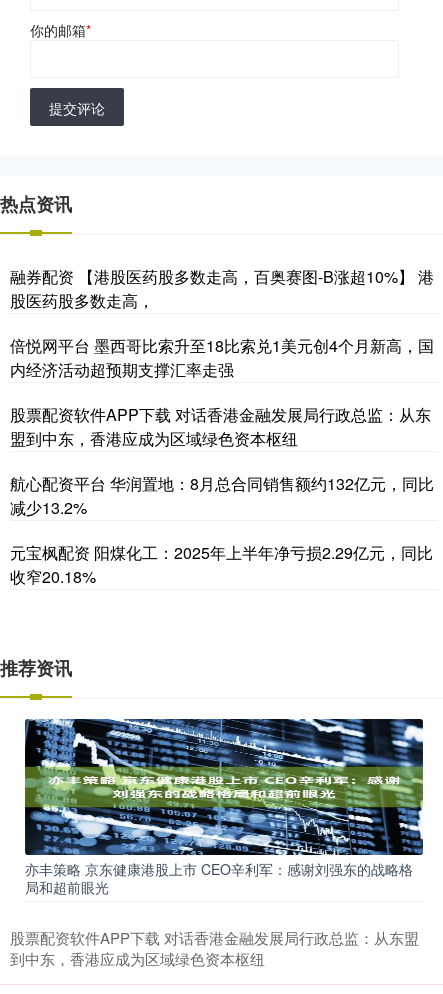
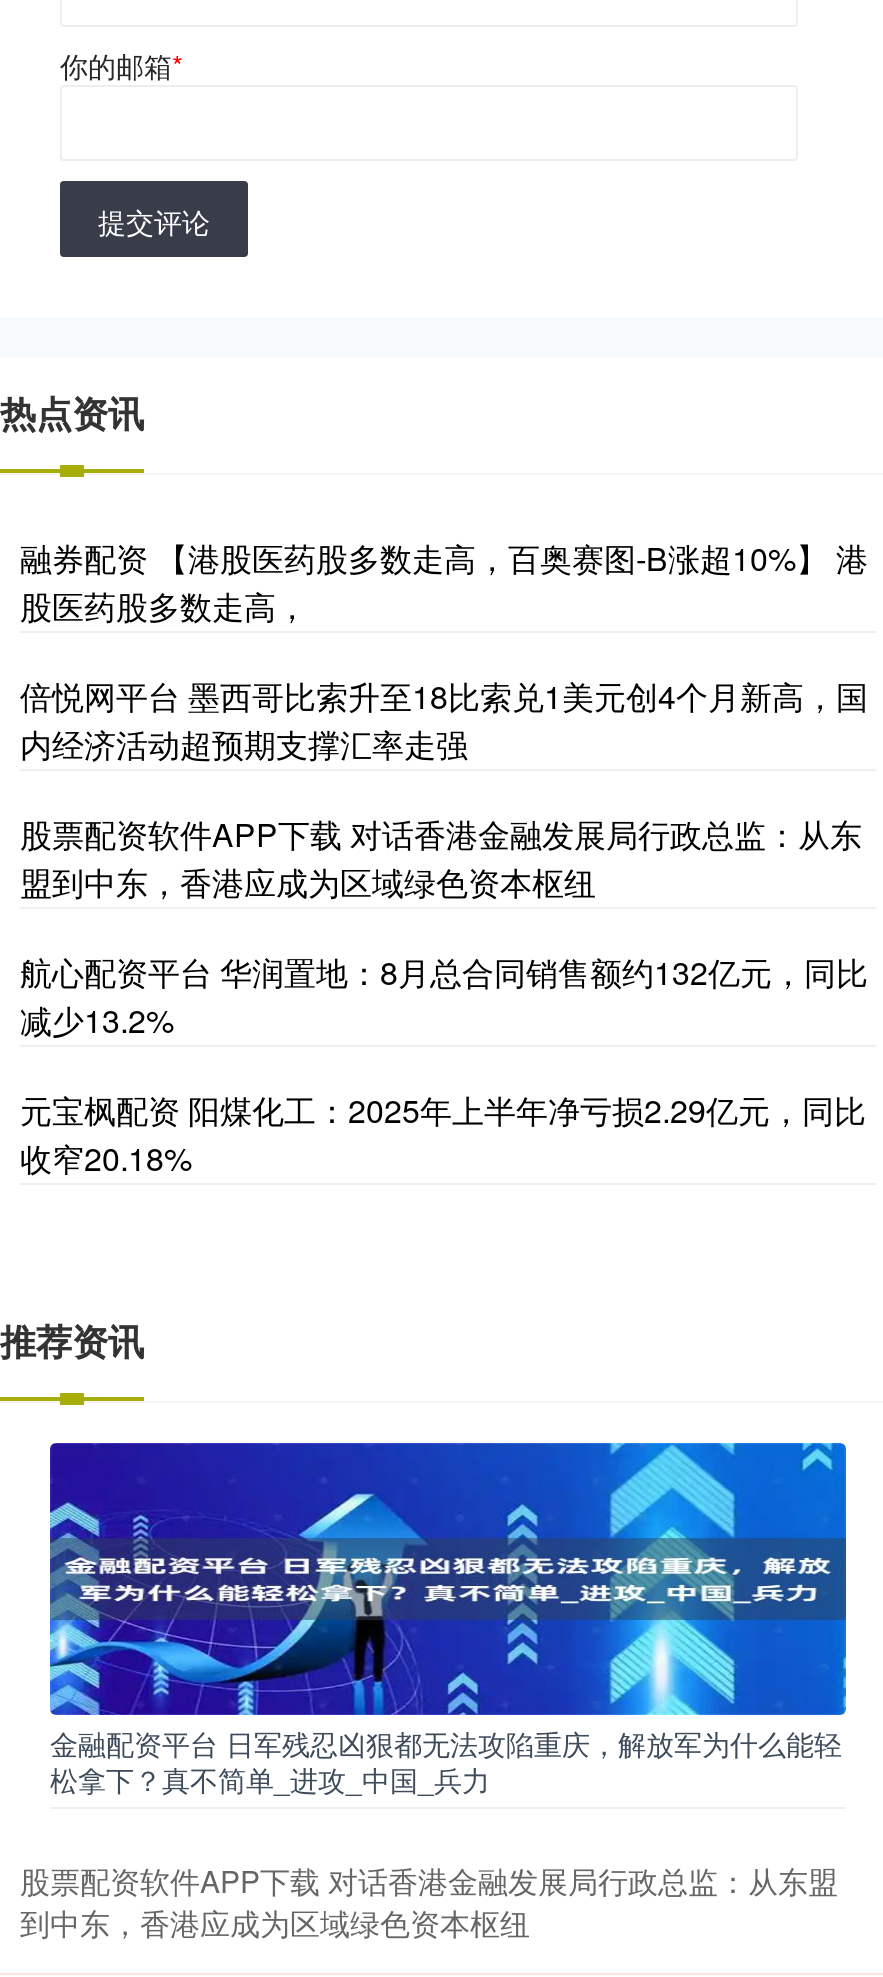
[24,718,424,897] [image] | 亦丰策略 京东健康港股上市 CEO辛利军：感谢刘强东的战略格 | 局和超前眼光 -> [48,1441,848,1799] [image] | 金融配资平台 日军残忍凶狠都无法攻陷重庆，解放军为什么能轻 | 松拿下？真不简单_进攻_中国_兵力

